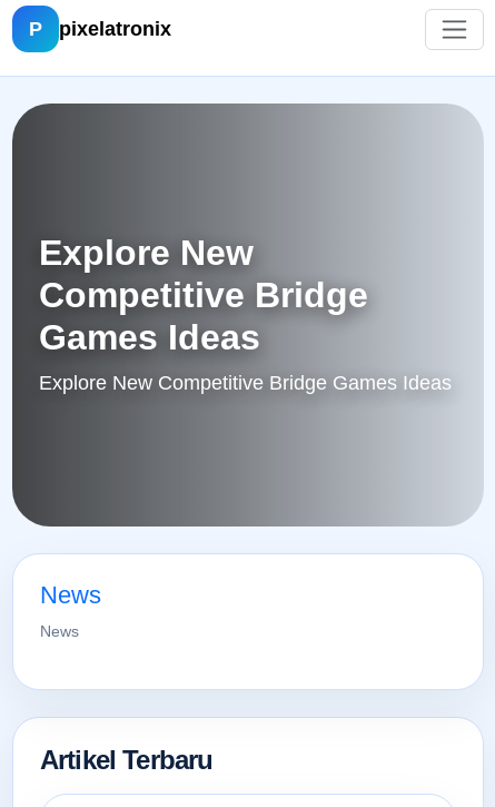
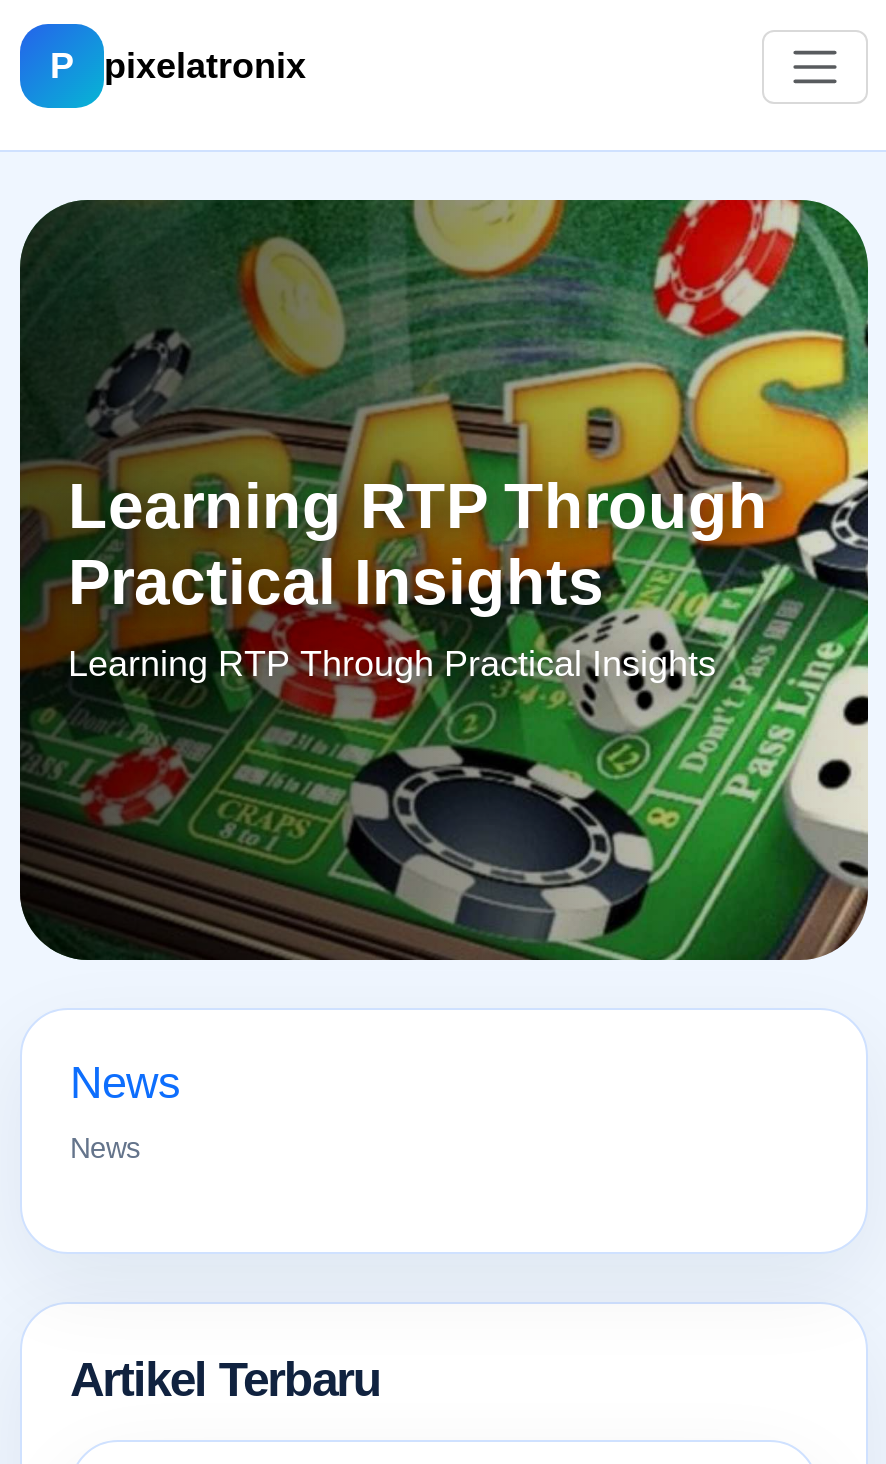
[11,102,484,528] [image] | Explore New | Competitive Bridge | Games Ideas | Explore New Competitive Bridge Games Ideas -> [20,198,870,962] [image] | Learning RTP Through | Practical Insights | Learning RTP Through Practical Insights

